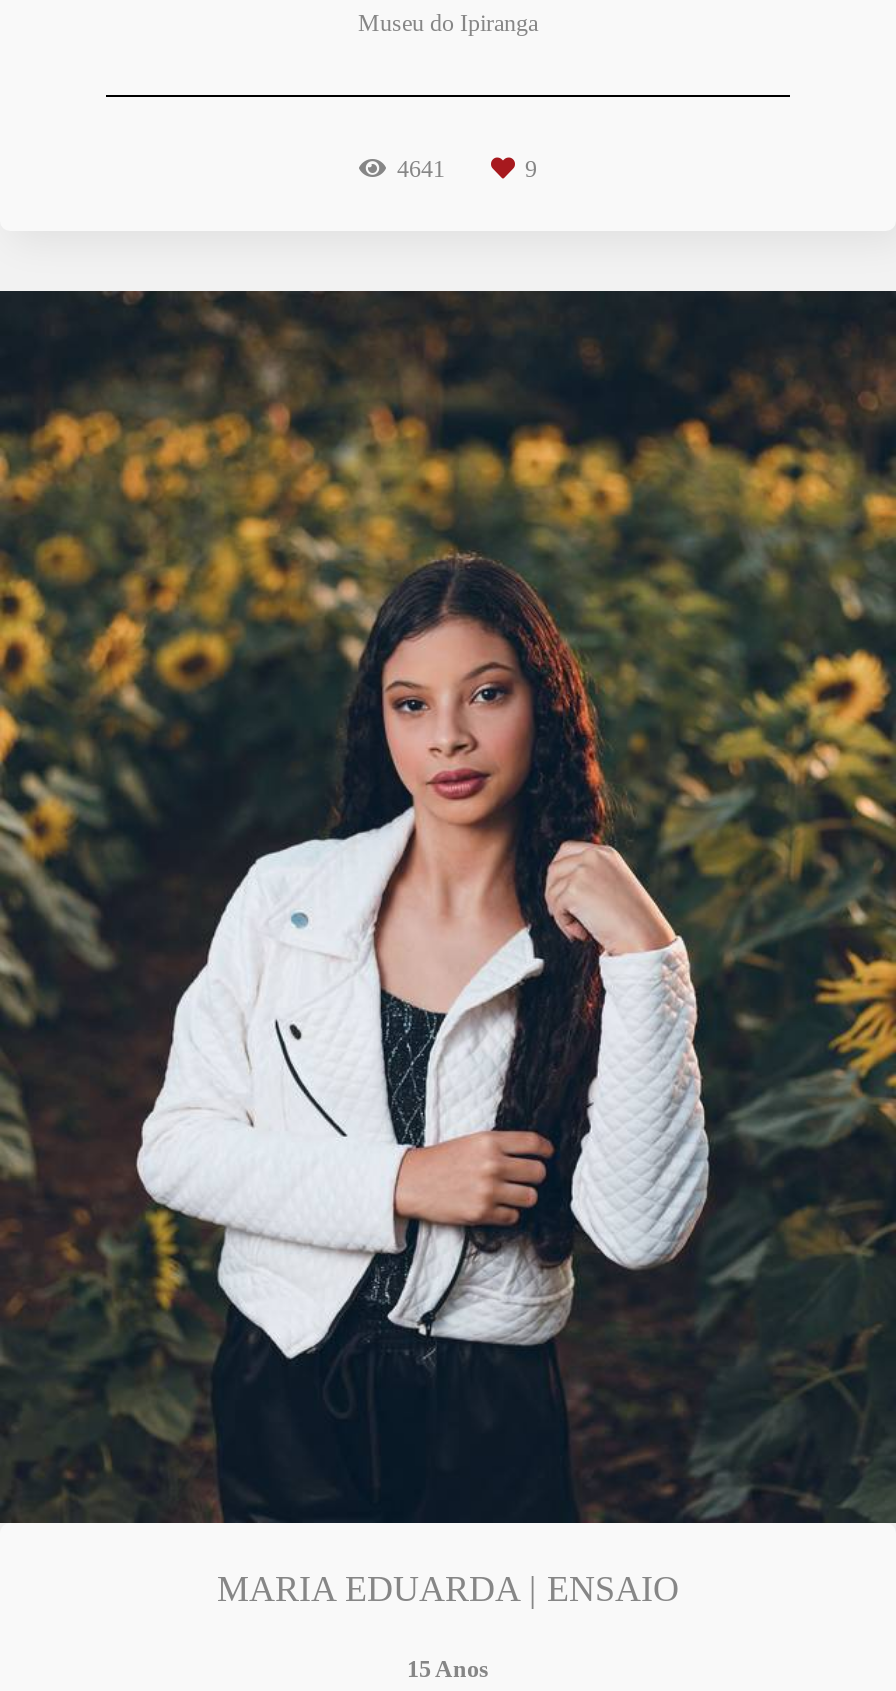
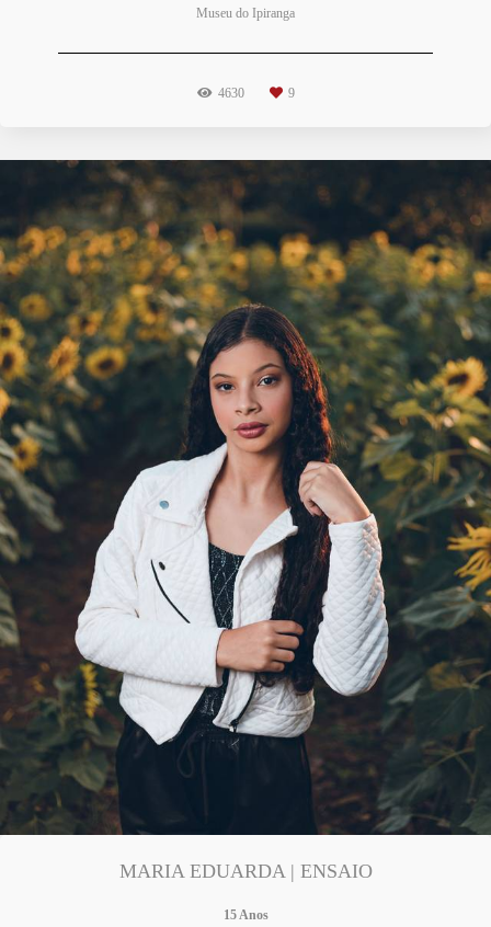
[397,155,445,183] 4641 -> [218,85,244,101] 4630

